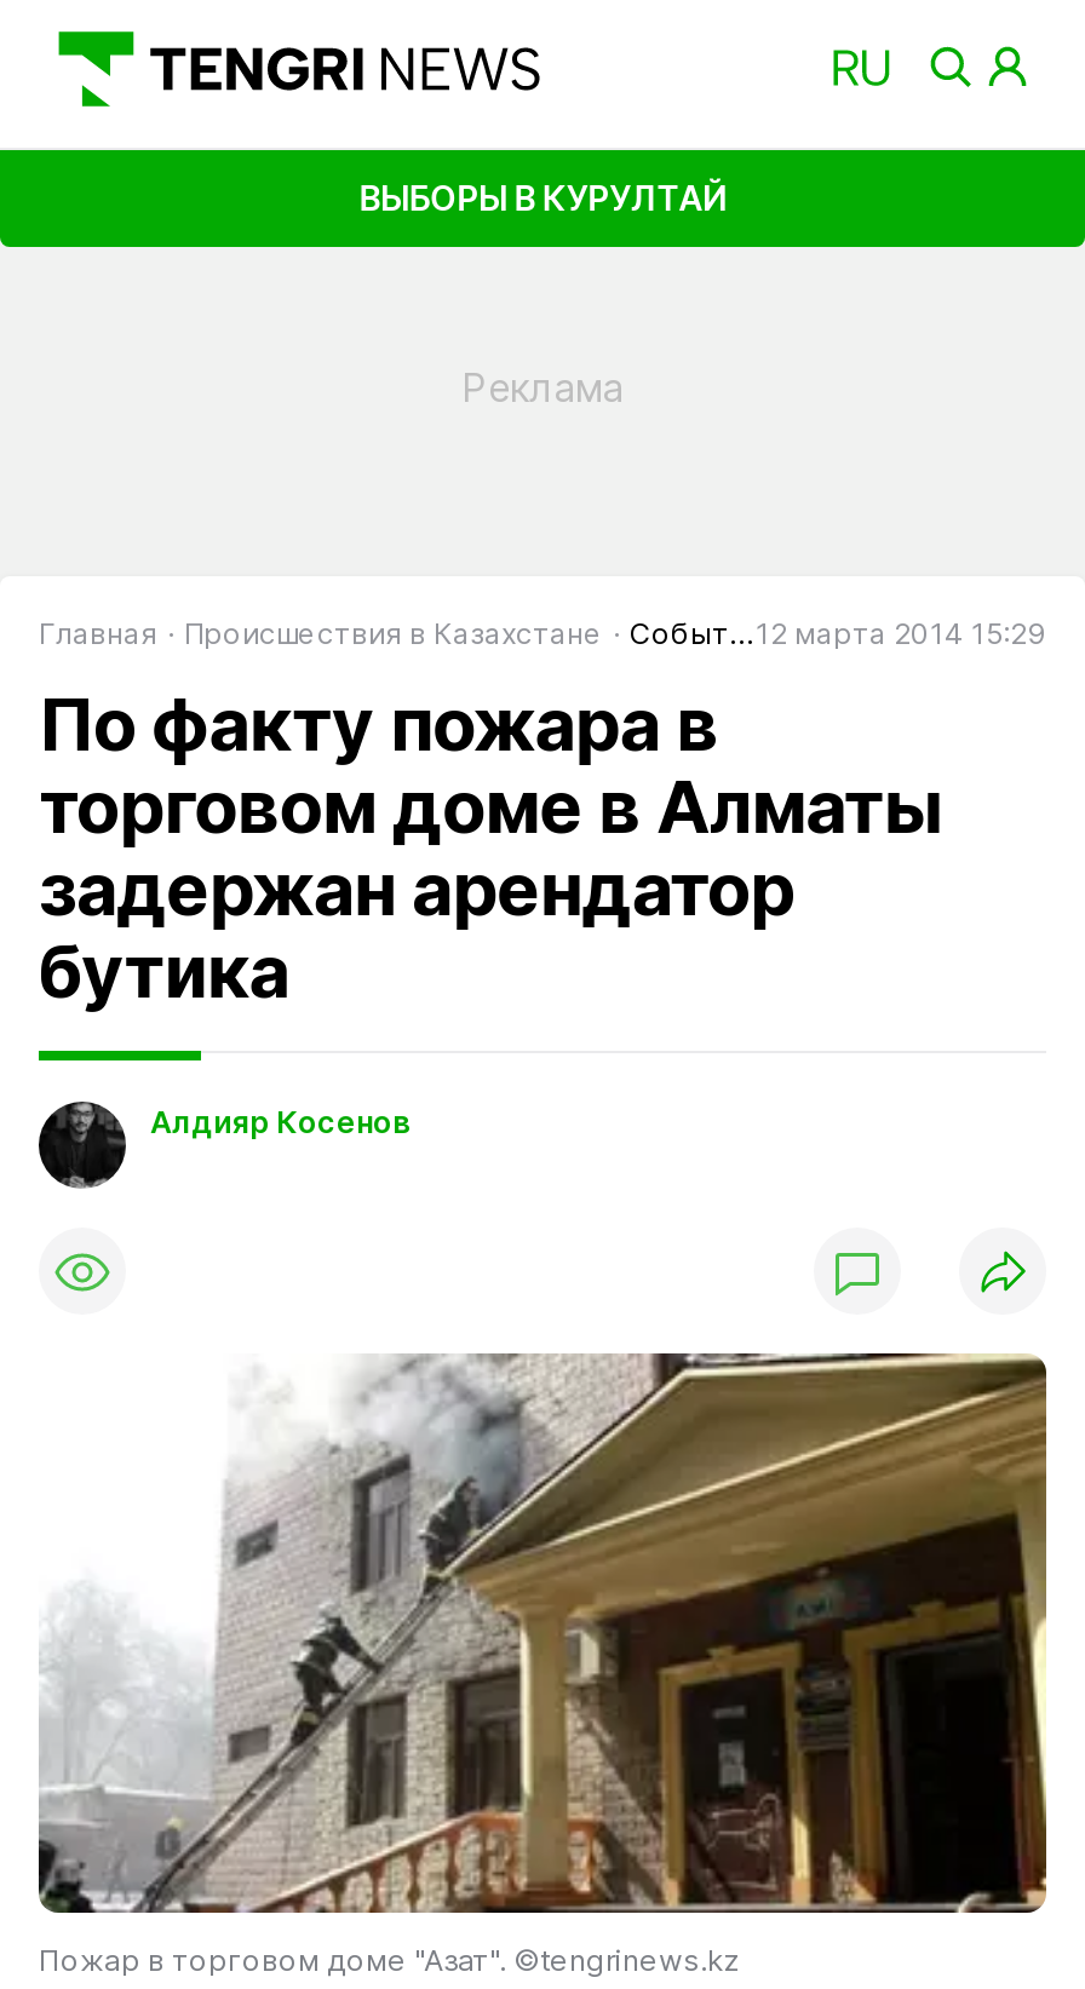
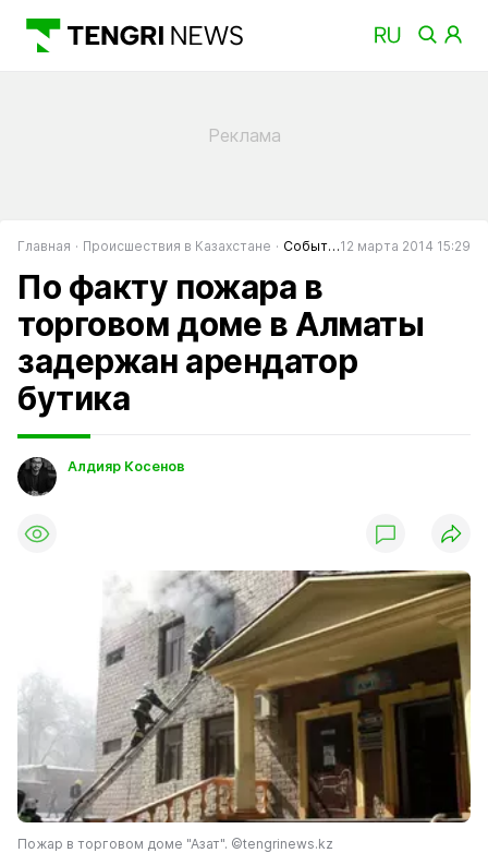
[359,176,726,217] ВЫБОРЫ В КУРУЛТАЙ -> none

